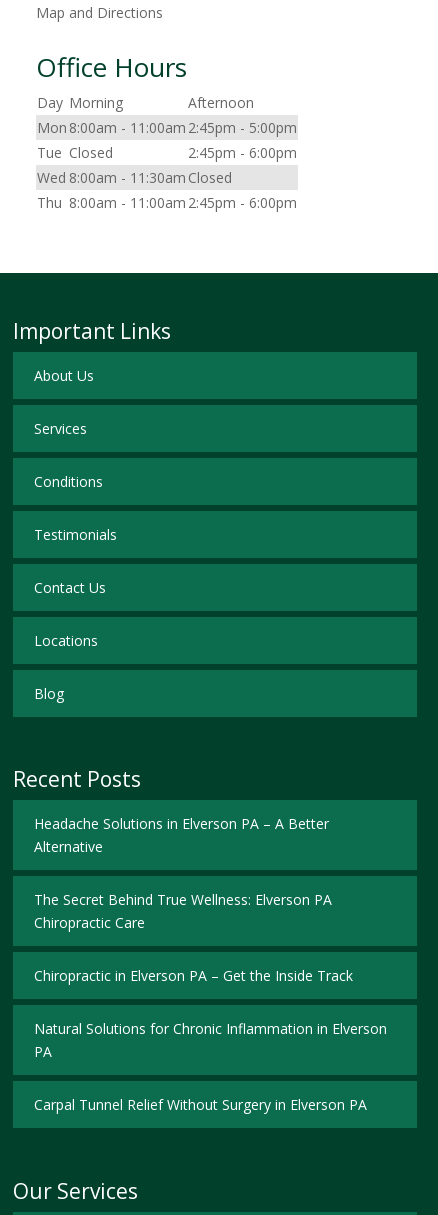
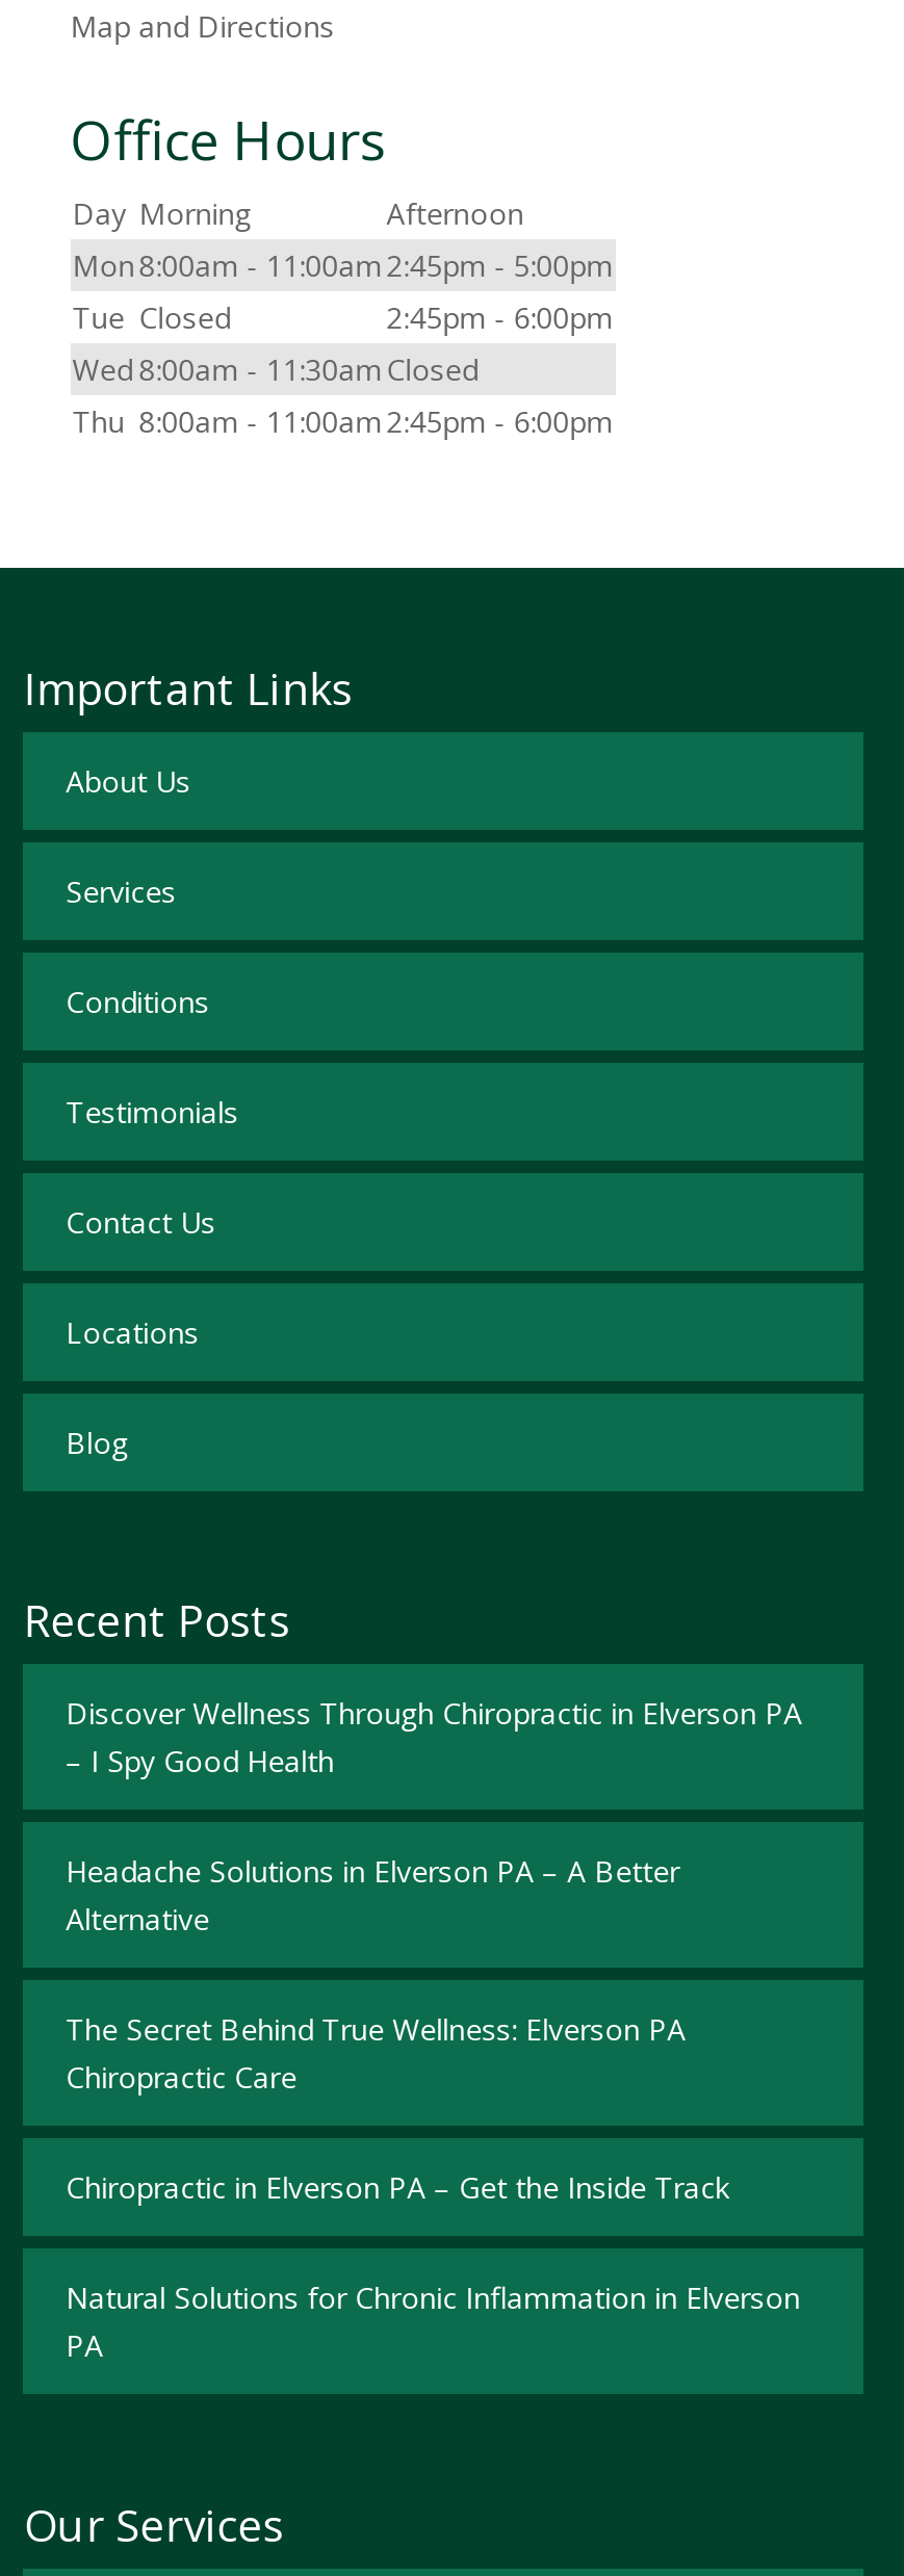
none -> [66,1694,802,1781] Discover Wellness Through Chiropractic in Elverson PA | – I Spy Good Health
moved [34,814,387,1061] -> [66,1852,800,2366]: Headache Solutions in Elverson PA – A Better | Alternative | The Secret Behind True Wellness: Elverson PA | Chiropractic Care | Chiropractic in Elverson PA – Get the Inside Track | Natural Solutions for Chronic Inflammation in Elverson | PA
[34,1095,367,1114] Carpal Tunnel Relief Without Surgery in Elverson PA -> none

